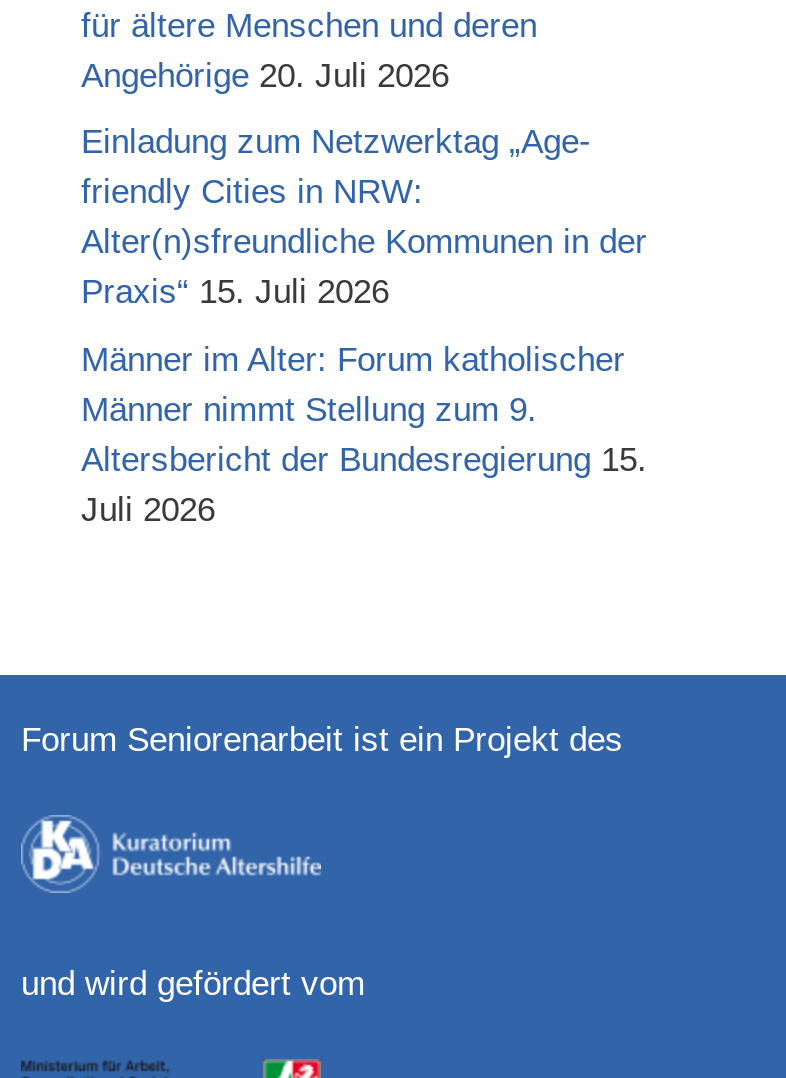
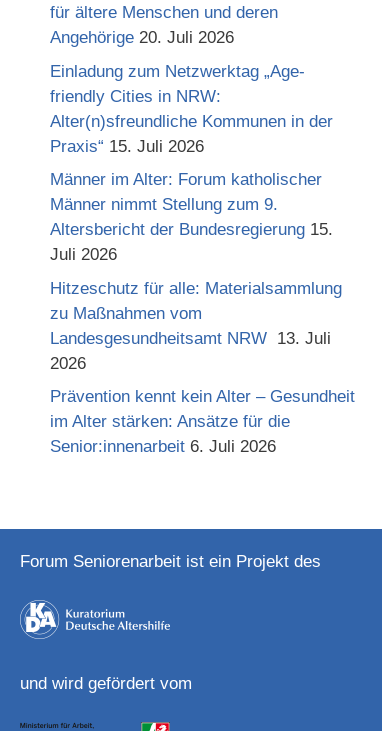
none -> [50,279,355,456] Hitzeschutz für alle: Materialsammlung | zu Maßnahmen vom | Landesgesundheitsamt NRW 13. Juli | 2026 | Prävention kennt kein Alter – Gesundheit | im Alter stärken: Ansätze für die | Senior:innenarbeit 6. Juli 2026

